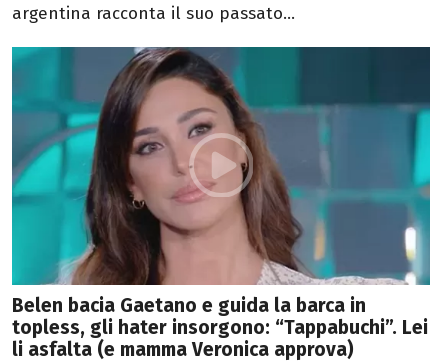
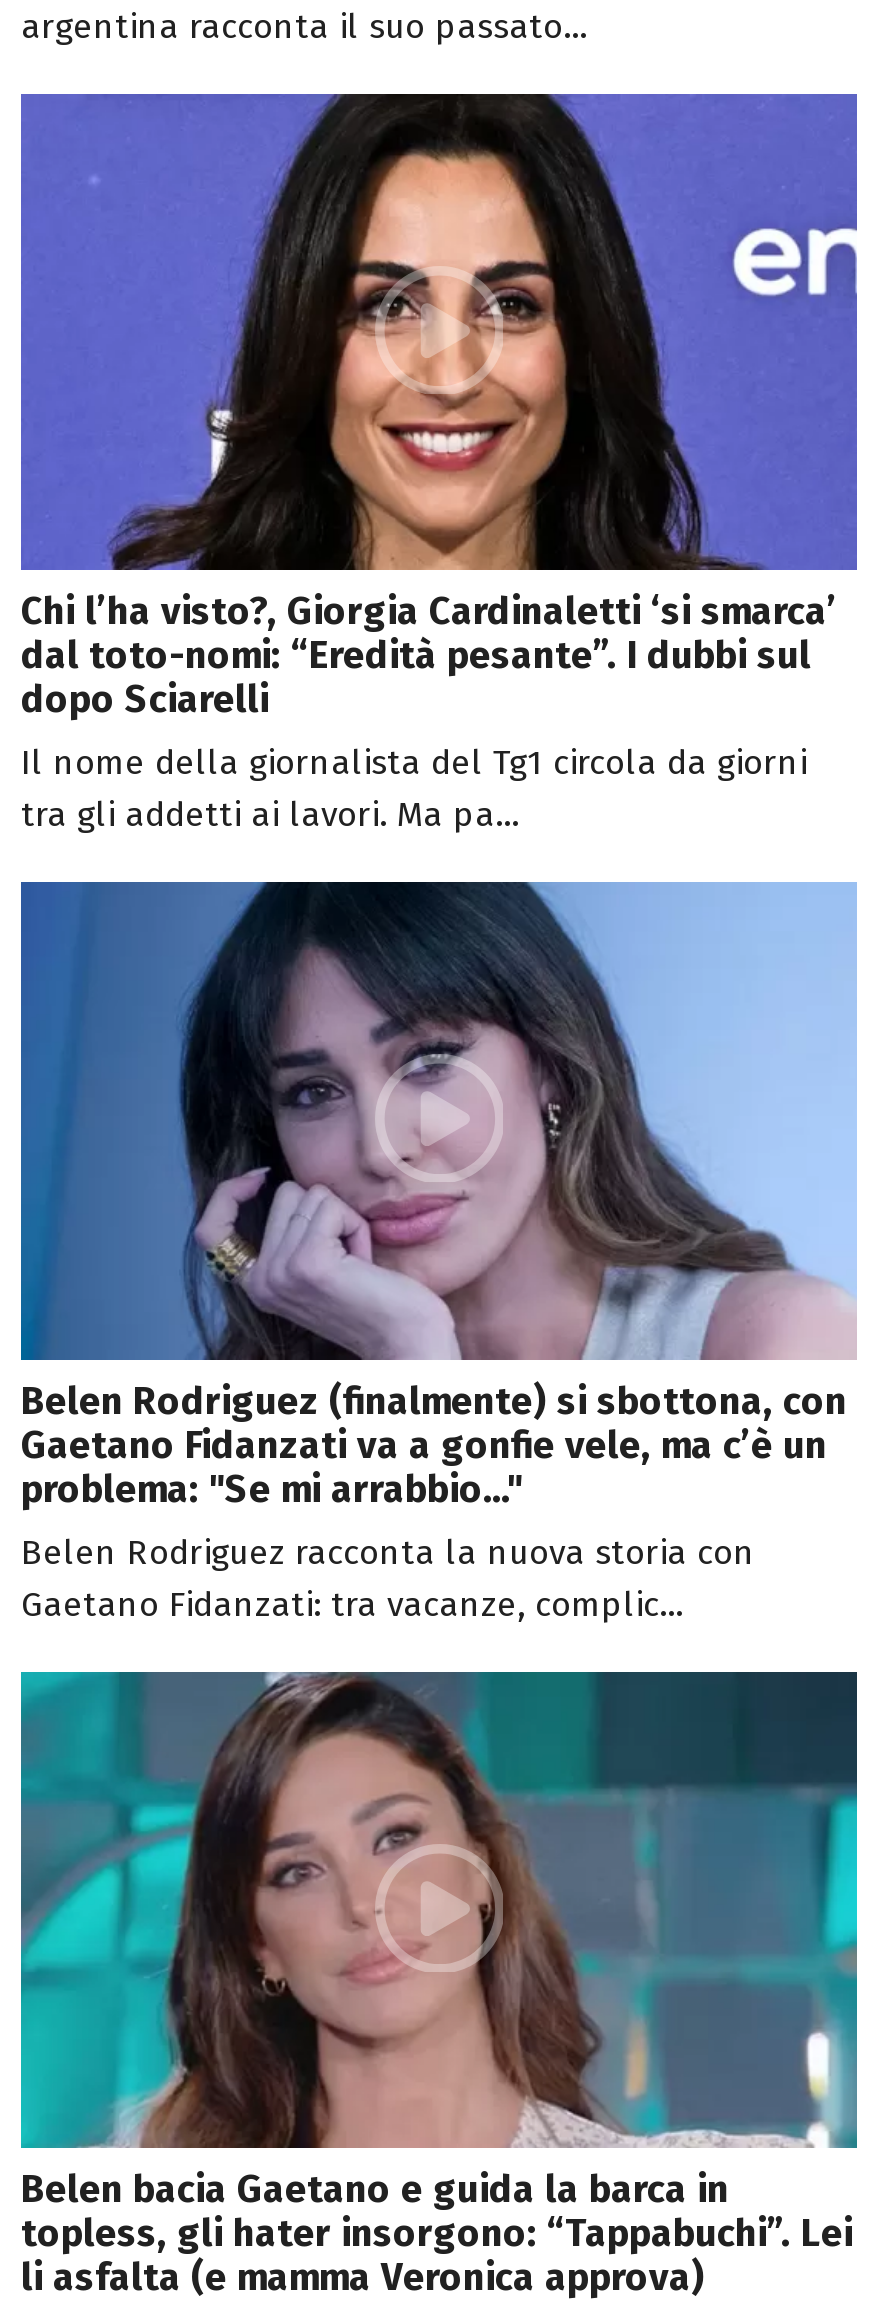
none -> [19,880,857,1626] [image] | Belen Rodriguez (finalmente) si sbottona, con | Gaetano Fidanzati va a gonfie vele, ma c’è un | problema: "Se mi arrabbio…" | Belen Rodriguez racconta la nuova storia con | Gaetano Fidanzati: tra vacanze, complic...
none -> [21,92,859,837] [image] | Chi l’ha visto?, Giorgia Cardinaletti ‘si smarca’ | dal toto-nomi: “Eredità pesante”. I dubbi sul | dopo Sciarelli | Il nome della giornalista del Tg1 circola da giorni | tra gli addetti ai lavori. Ma pa...

